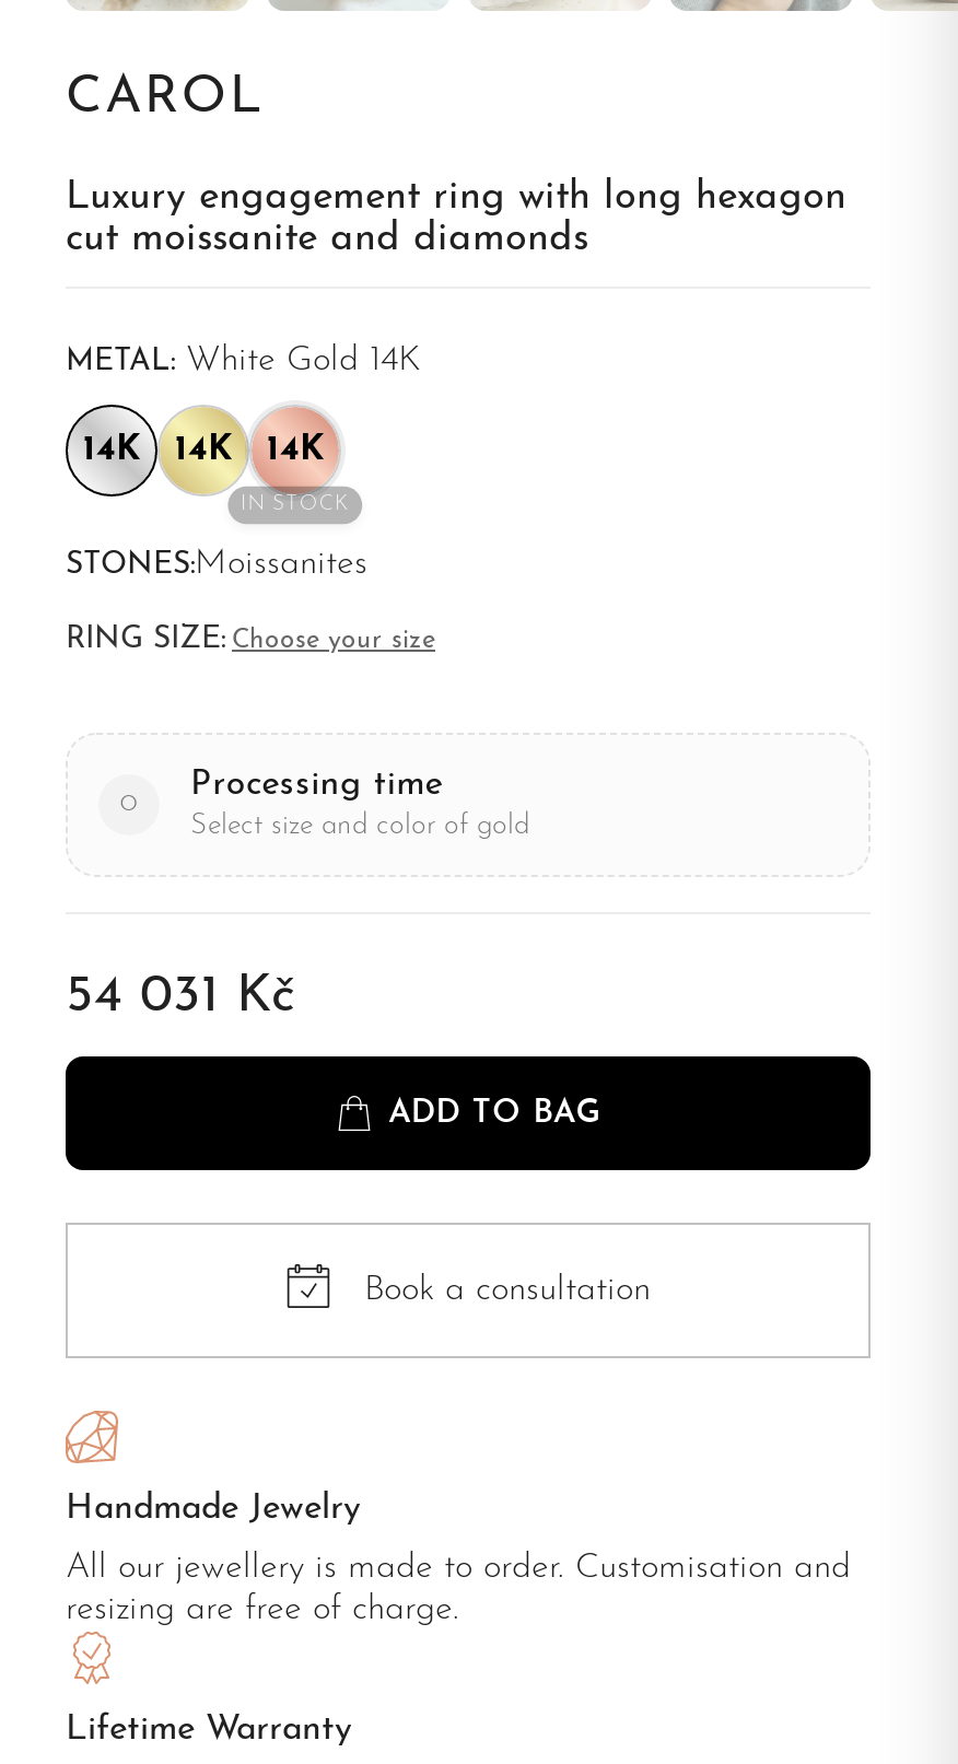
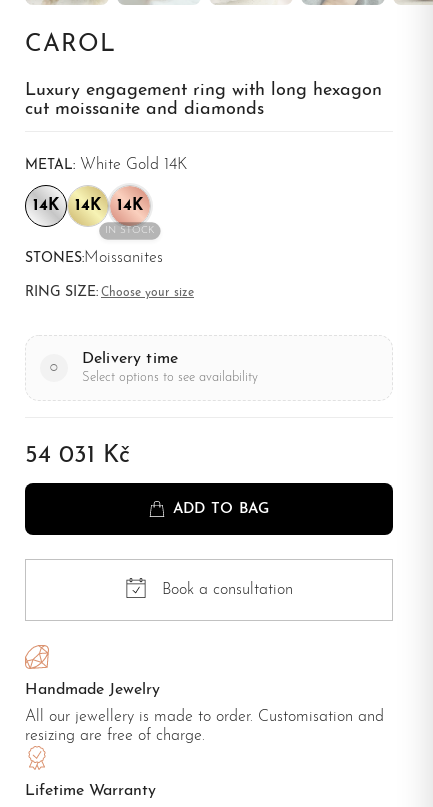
[190,769,529,841] Processing time | Select size and color of gold -> [82,351,258,384] Delivery time | Select options to see availability

